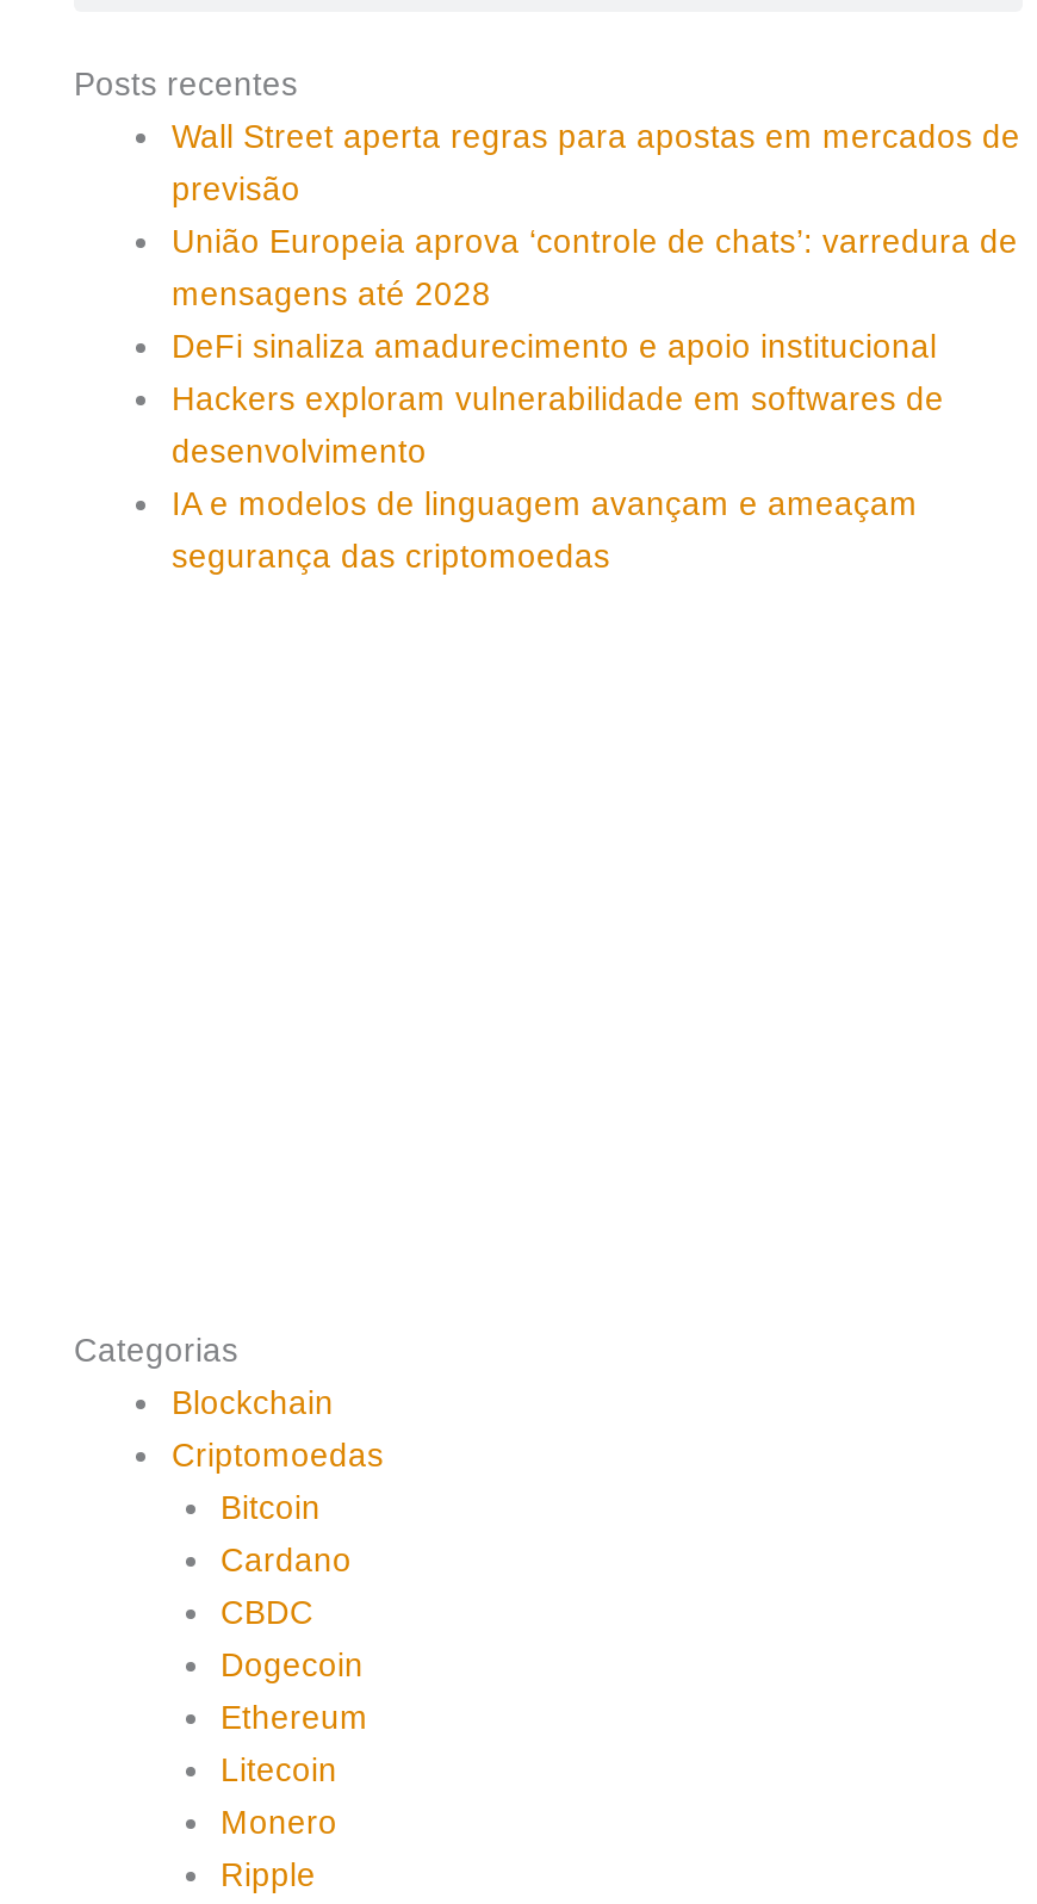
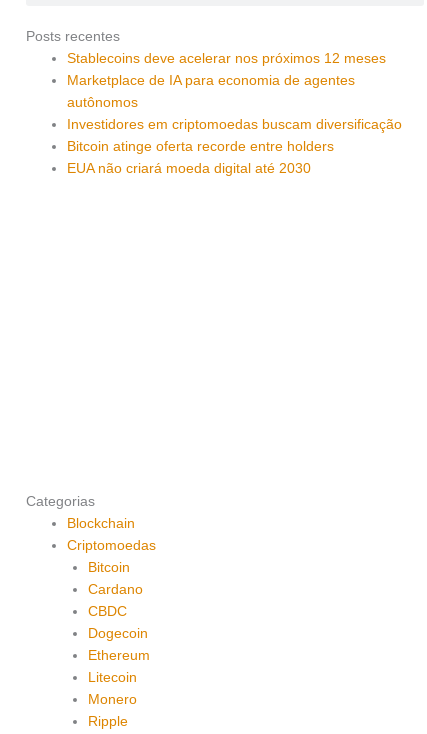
[172,120,1020,575] Wall Street aperta regras para apostas em mercados de | previsão | União Europeia aprova ‘controle de chats’: varredura de | mensagens até 2028 | DeFi sinaliza amadurecimento e apoio institucional | Hackers exploram vulnerabilidade em softwares de | desenvolvimento | IA e modelos de linguagem avançam e ameaçam | segurança das criptomoedas -> [67,51,402,176] Stablecoins deve acelerar nos próximos 12 meses | Marketplace de IA para economia de agentes | autônomos | Investidores em criptomoedas buscam diversificação | Bitcoin atinge oferta recorde entre holders | EUA não criará moeda digital até 2030

